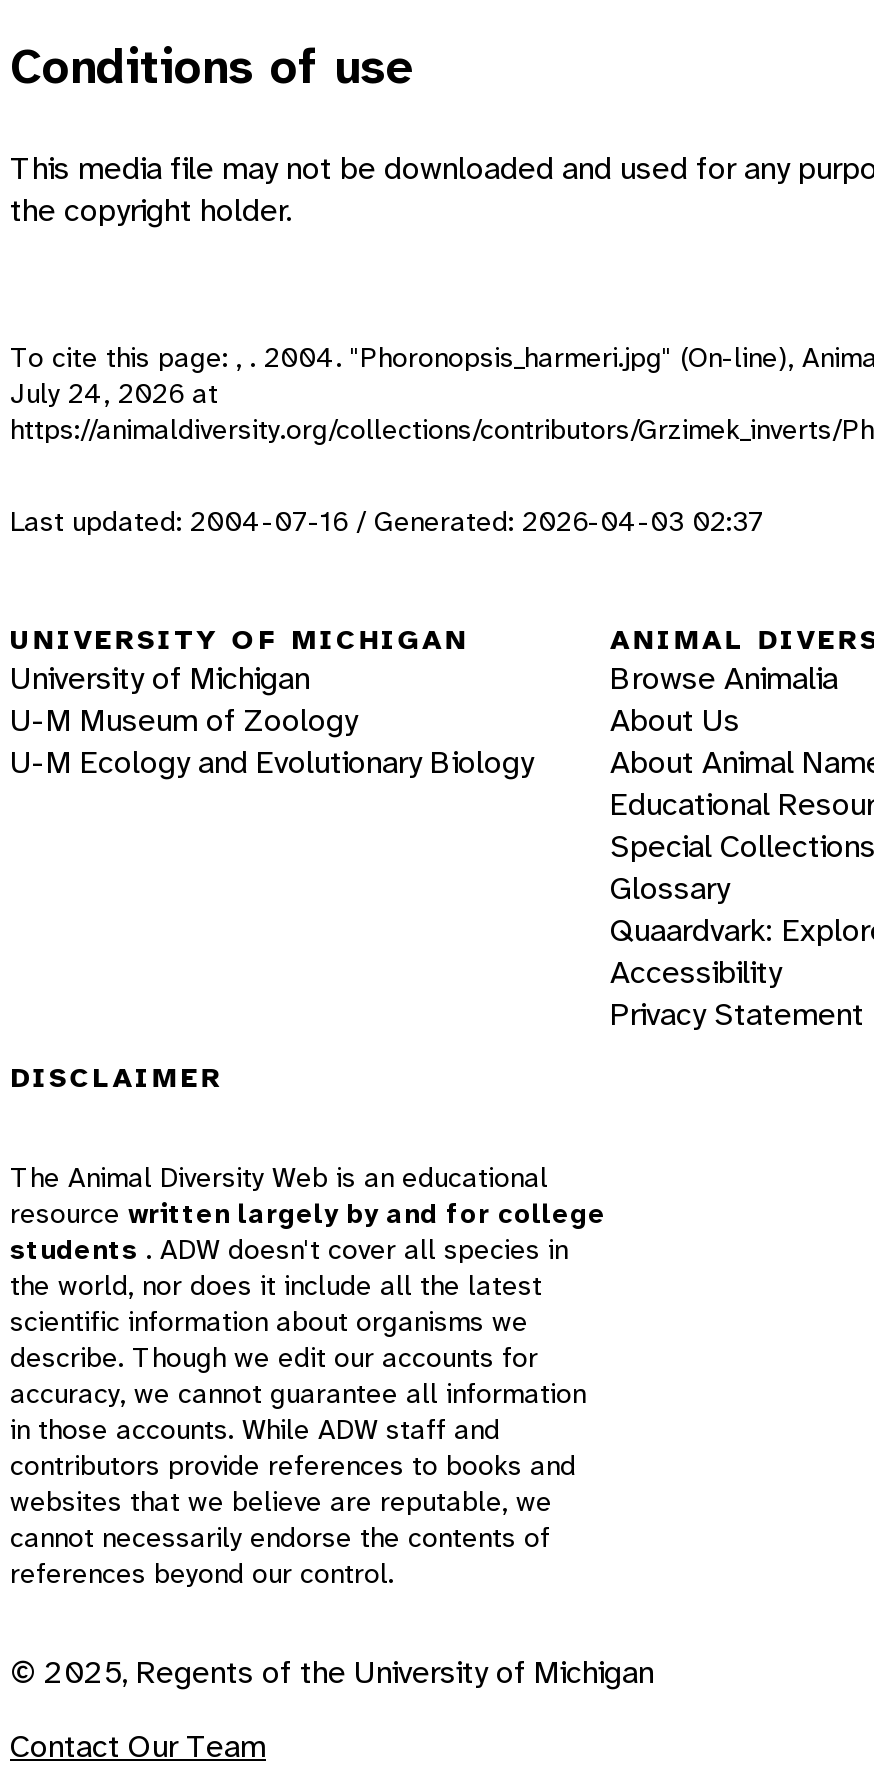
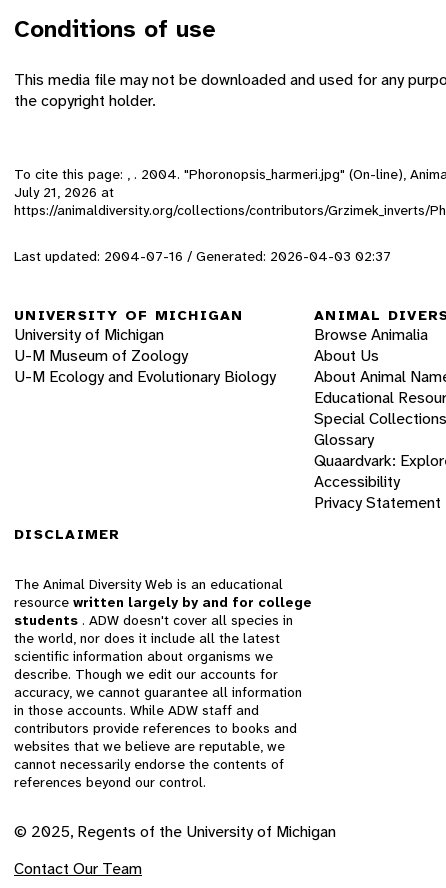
[10,375,218,411] July 24, 2026 at -> [14,183,114,201] July 21, 2026 at

